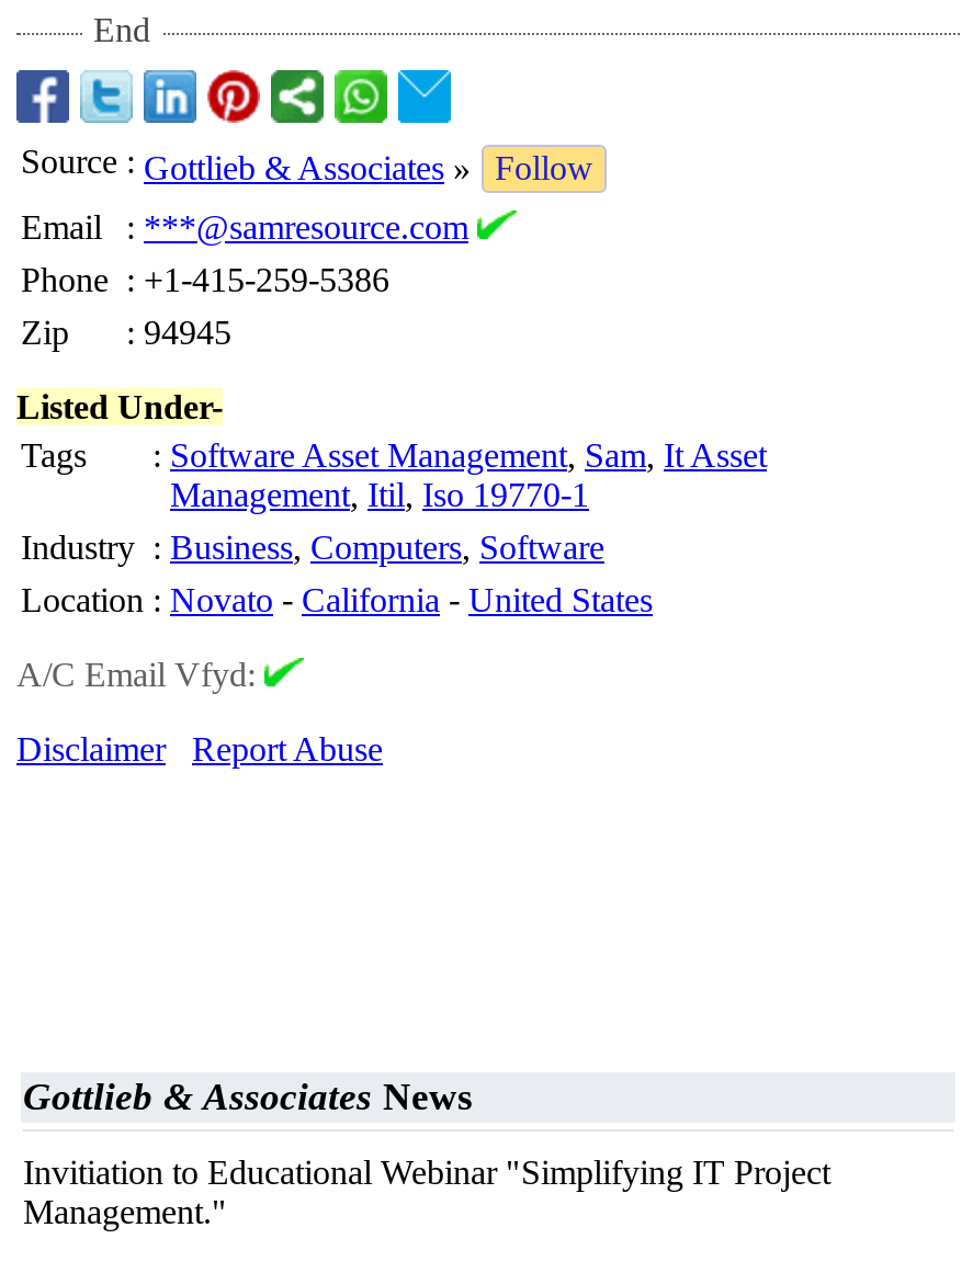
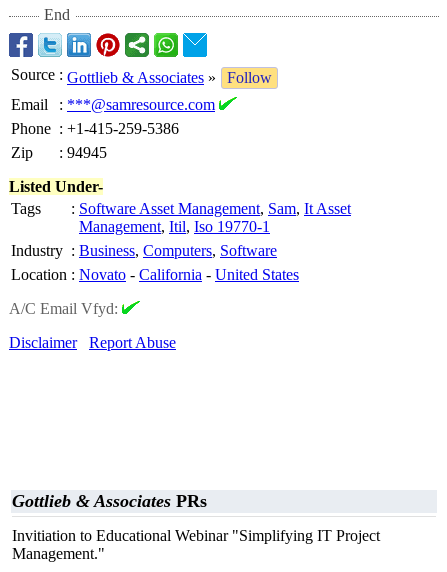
[23,1075,473,1118] Gottlieb & Associates News -> [12,491,207,511] Gottlieb & Associates PRs

